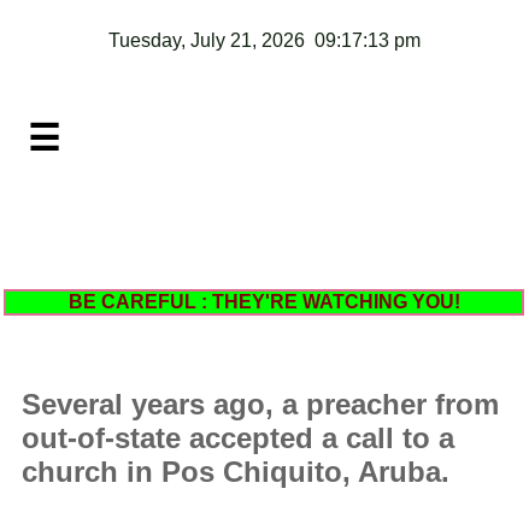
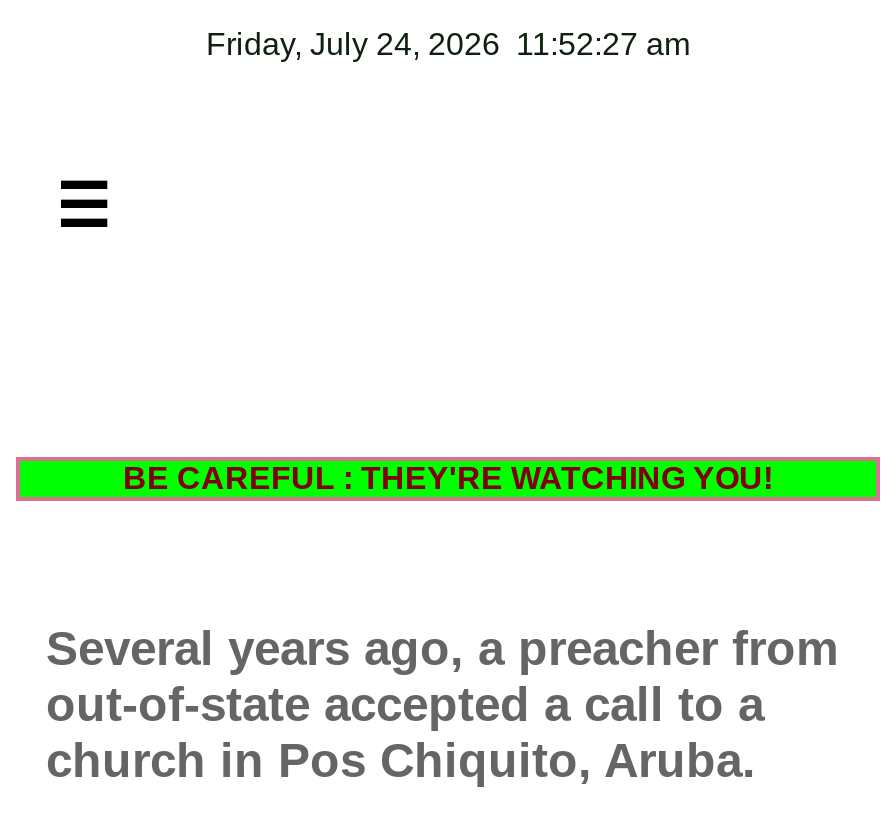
[108,30,420,51] Tuesday, July 21, 2026 09:17:13 pm -> [206,27,690,61] Friday, July 24, 2026 11:52:27 am

